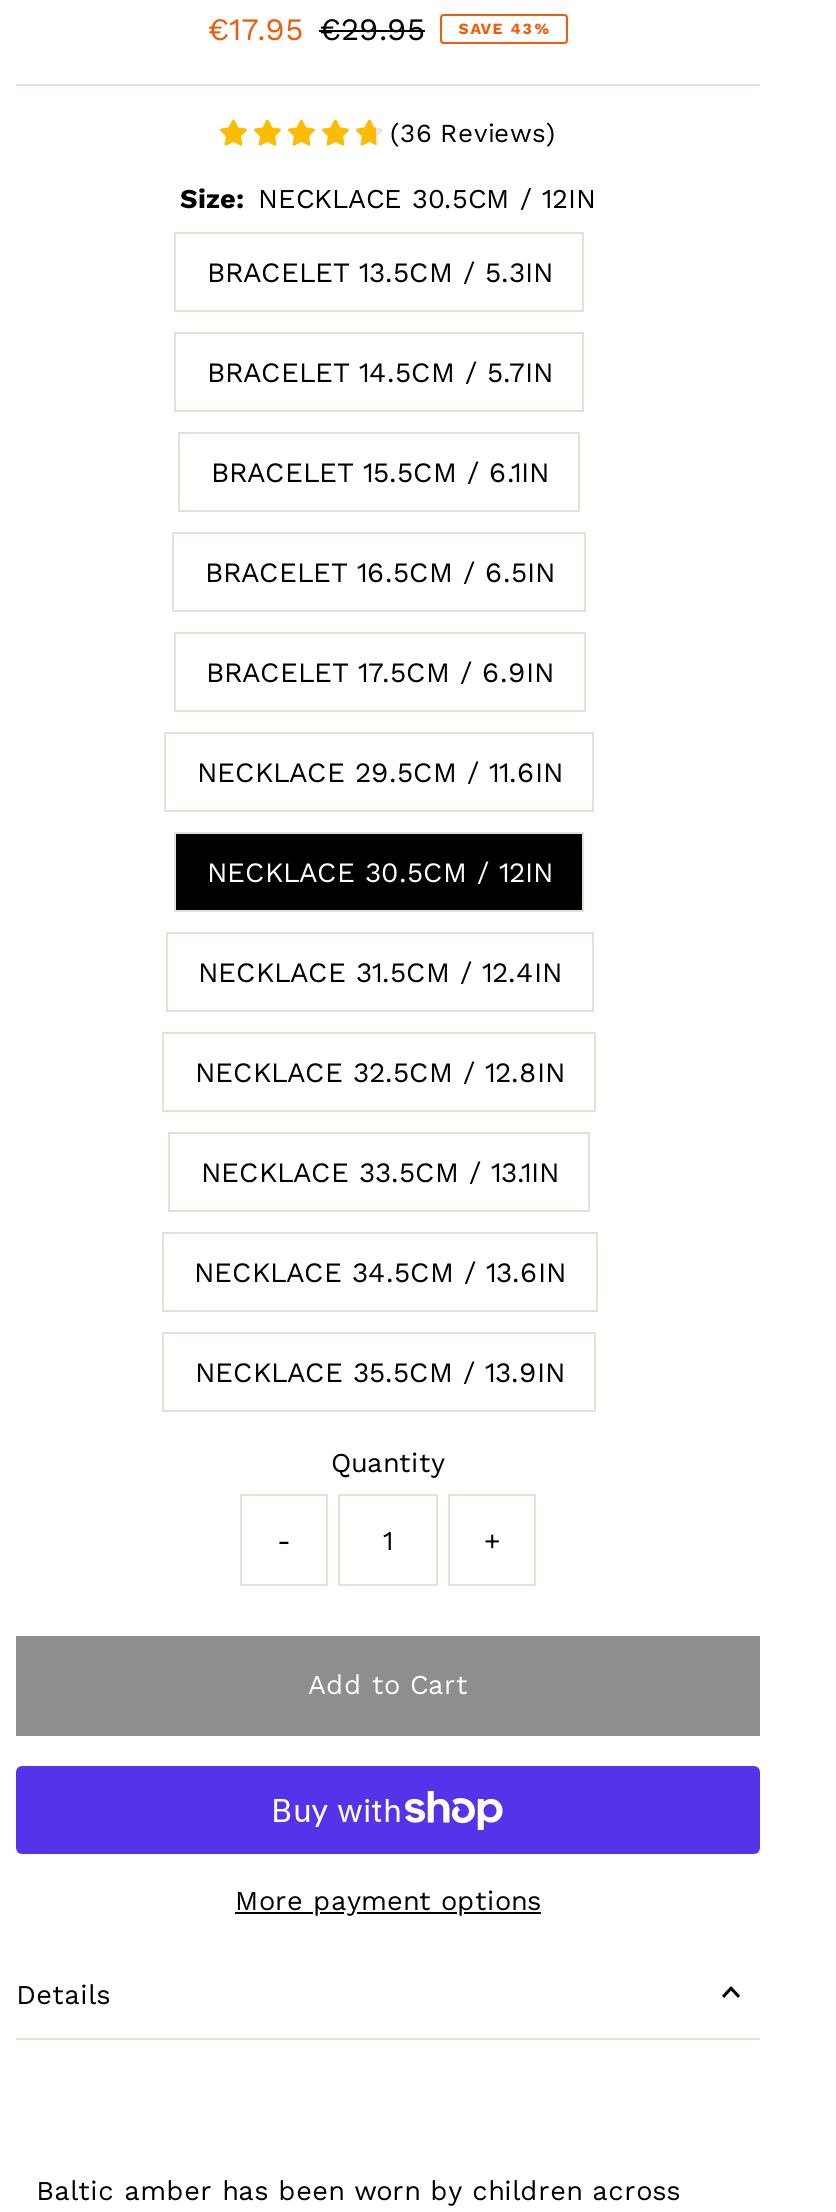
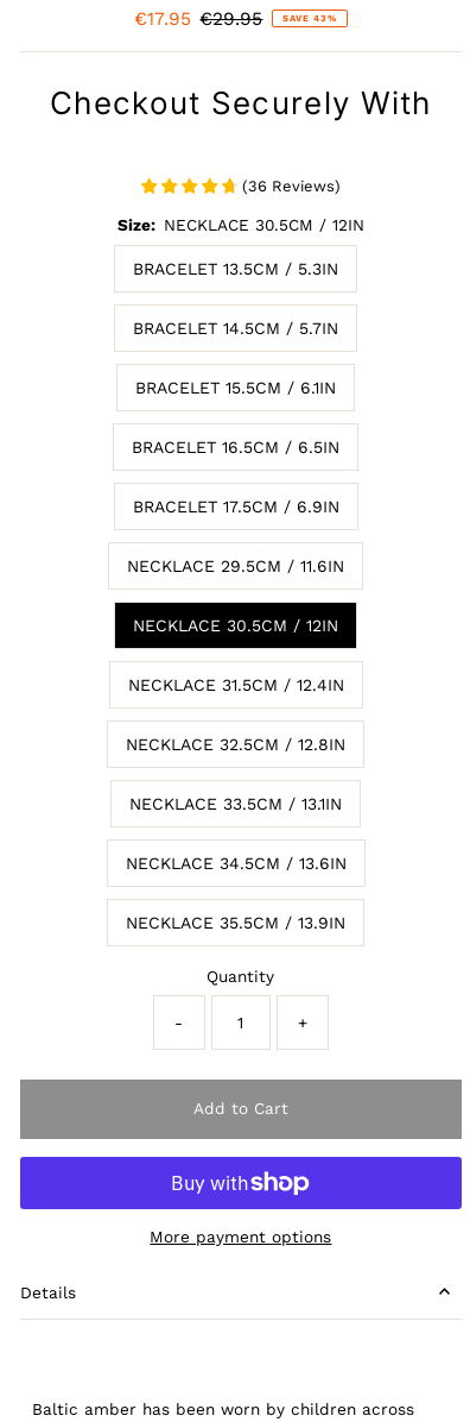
none -> [50,84,432,121] Checkout Securely With

